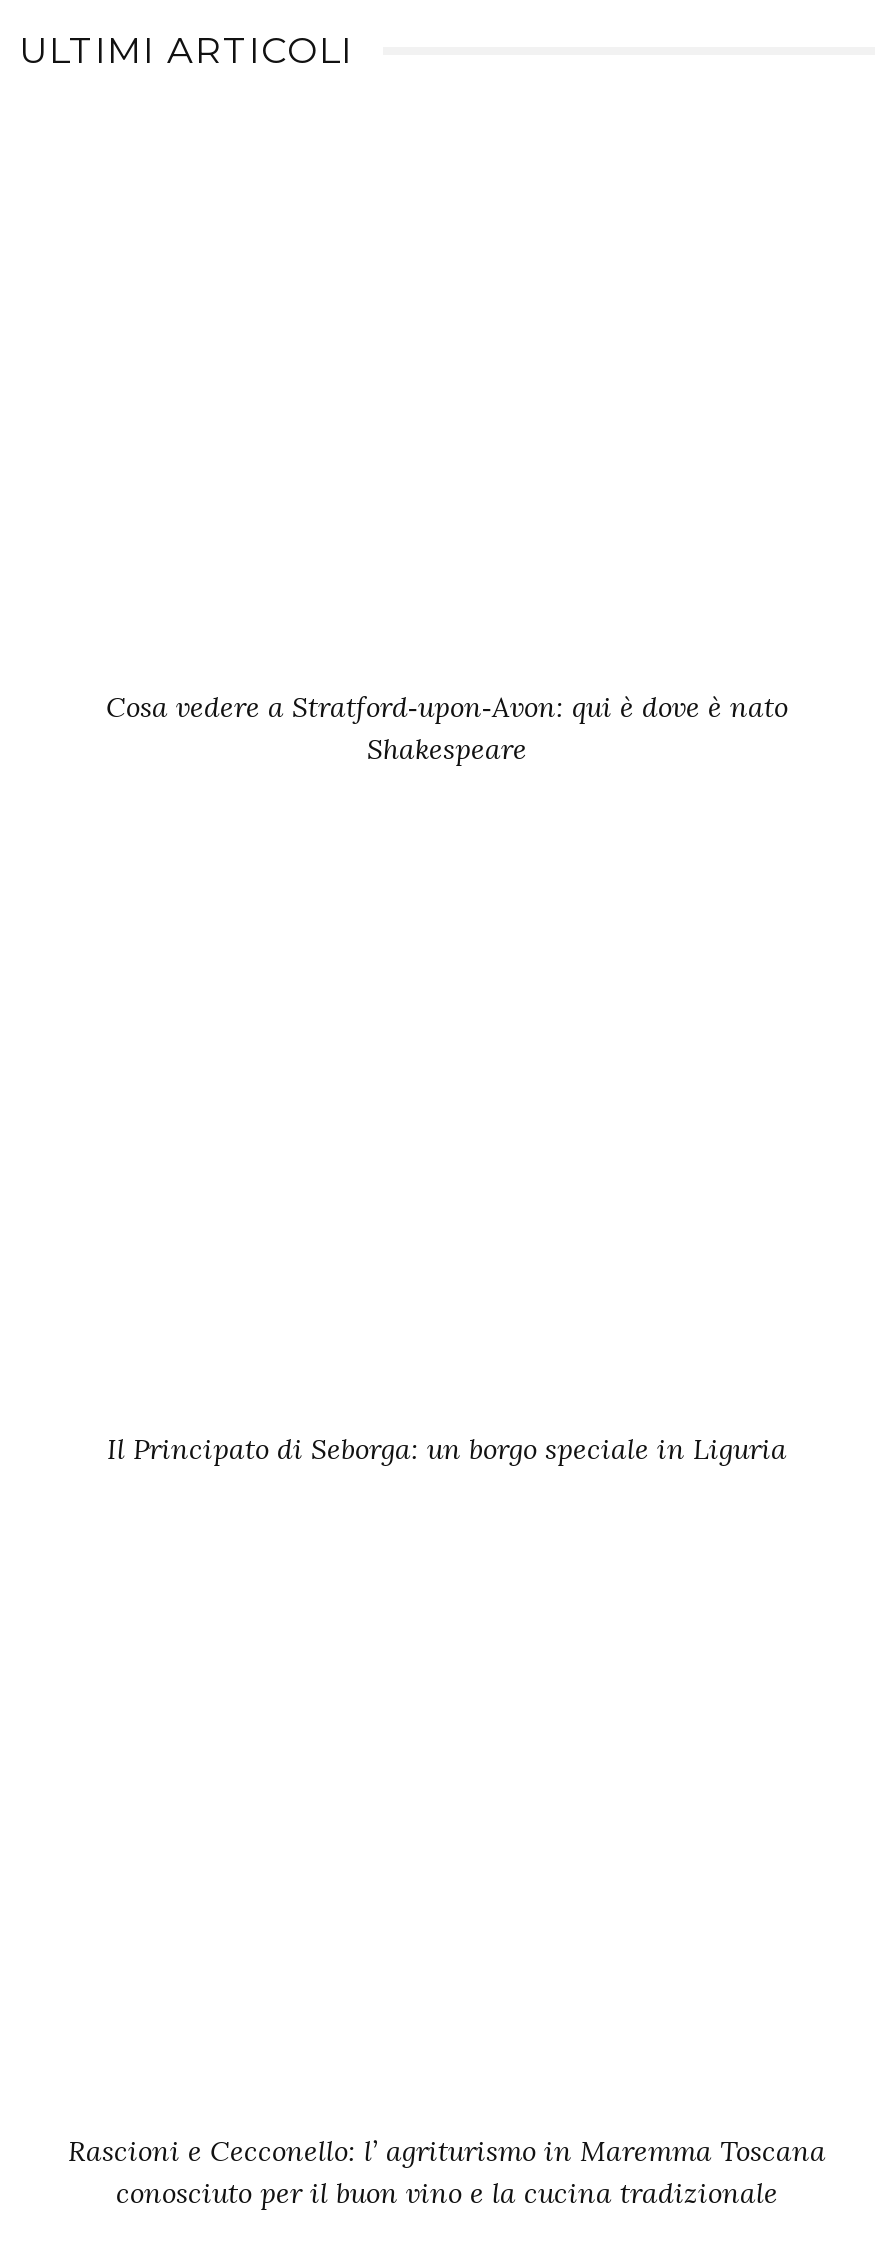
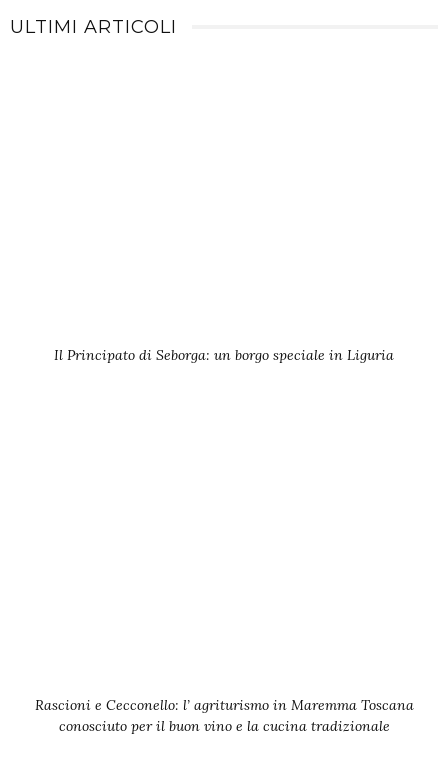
[106,689,788,767] Cosa vedere a Stratford‑upon‑Avon: qui è dove è nato | Shakespeare -> none

